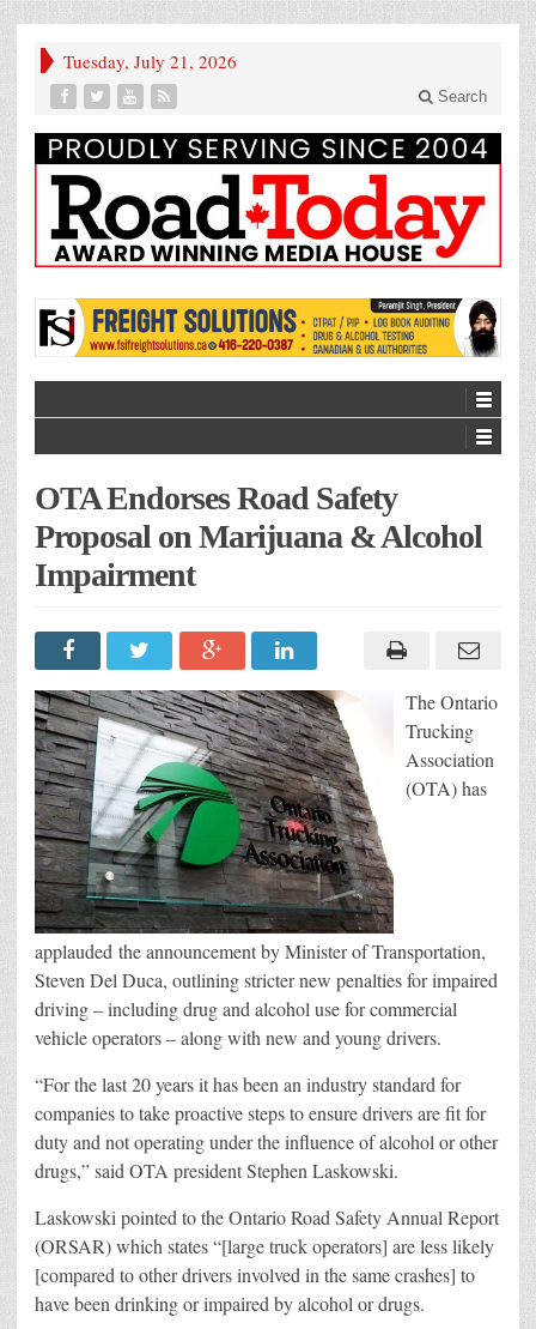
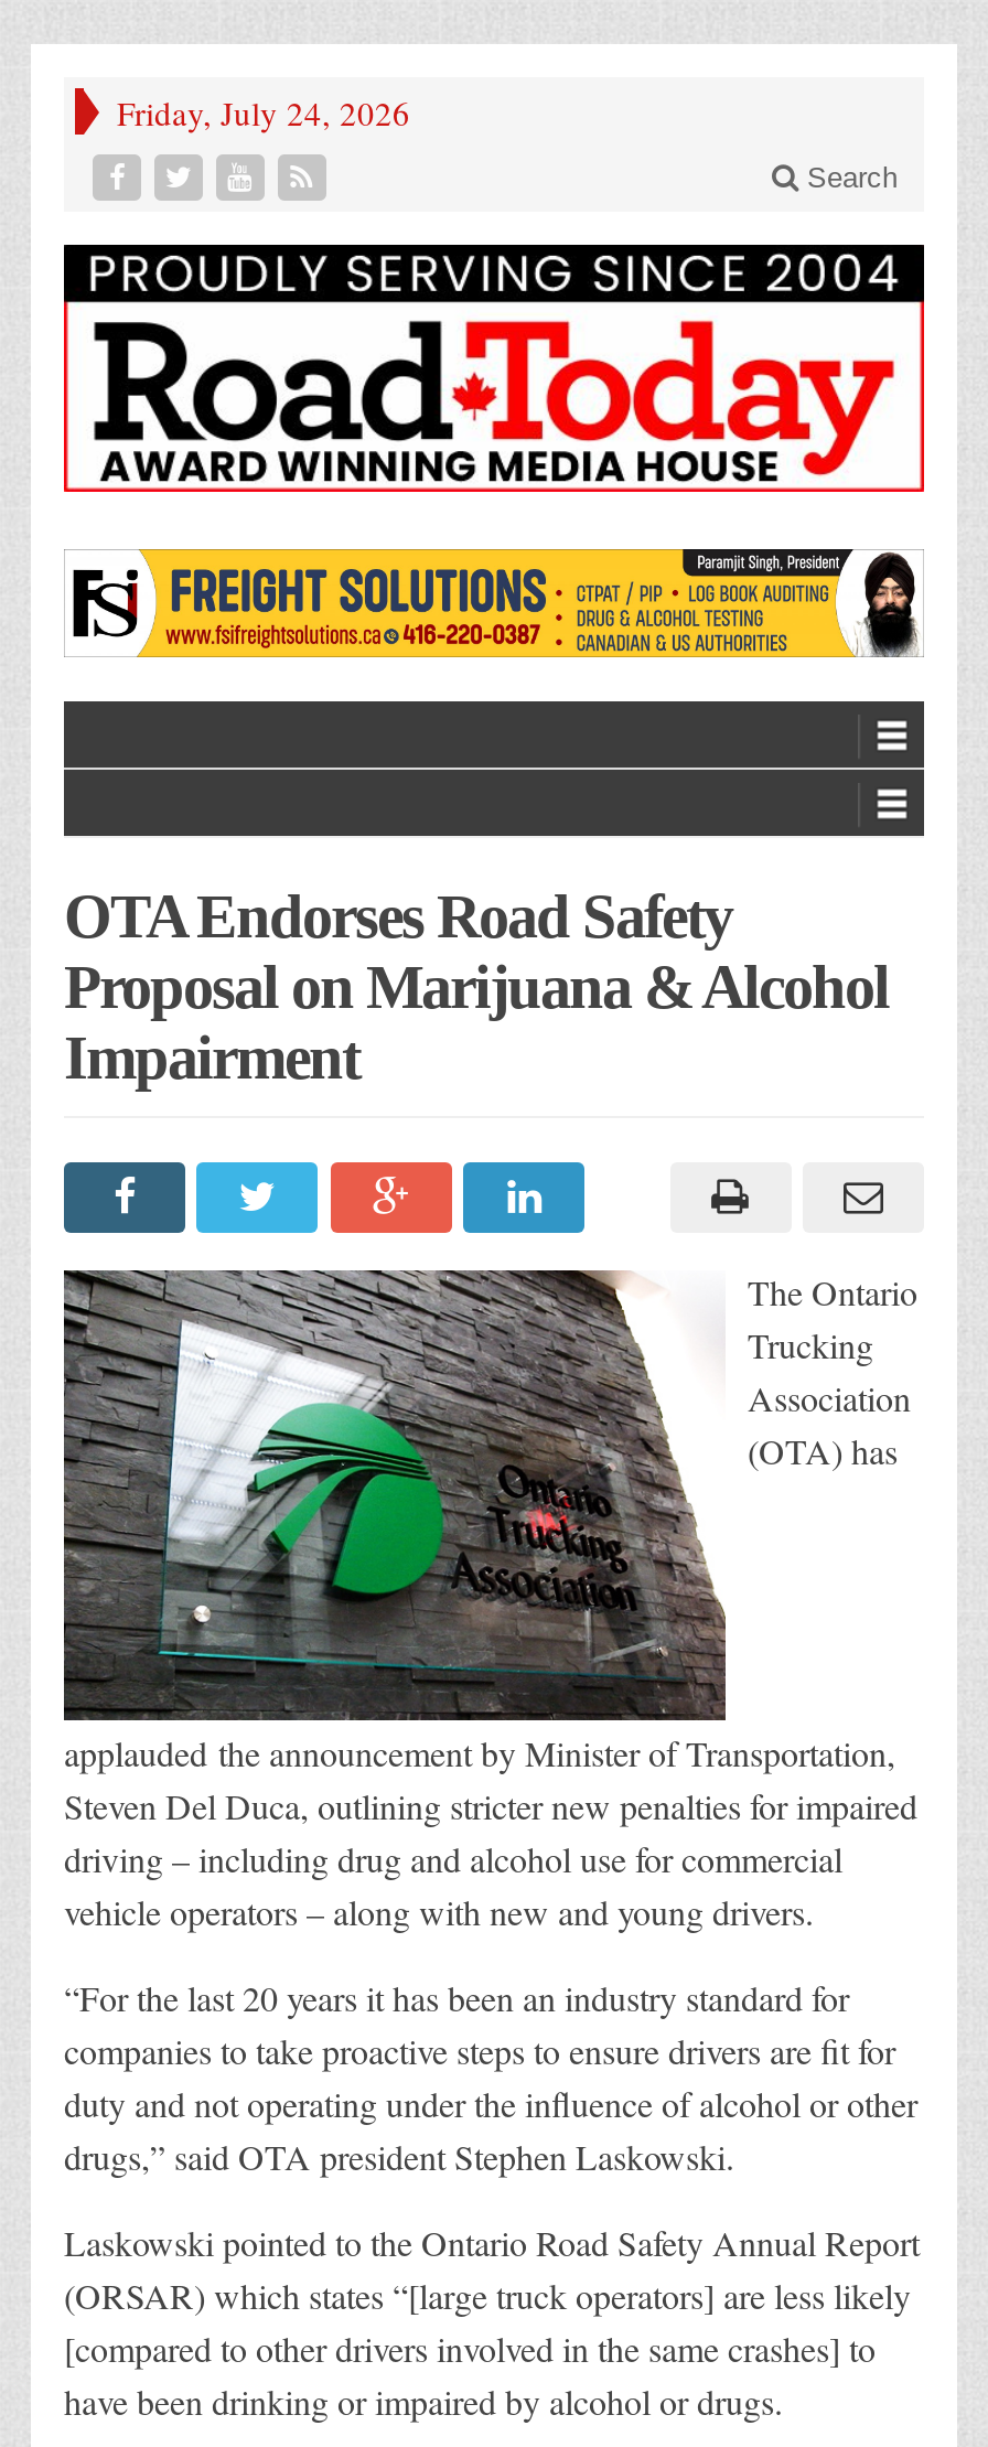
[63,49,237,73] Tuesday, July 21, 2026 -> [117,90,410,135] Friday, July 24, 2026

